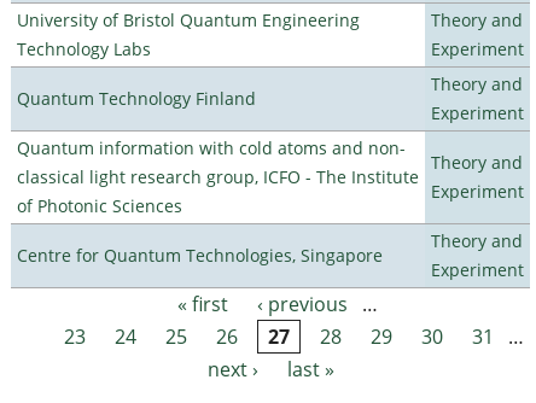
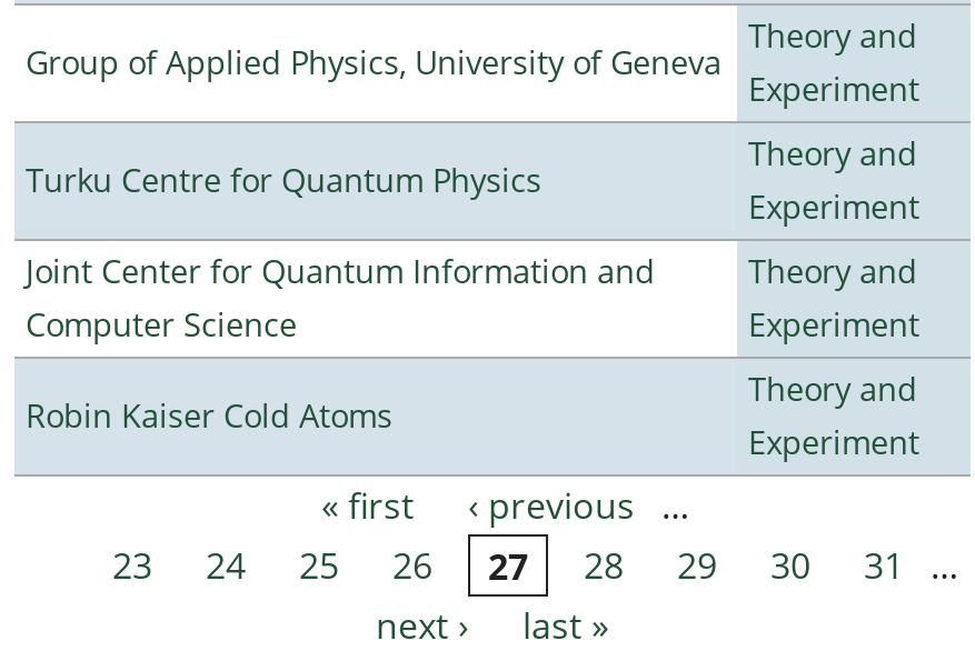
[17,8,360,60] University of Bristol Quantum Engineering | Technology Labs -> [26,41,722,83] Group of Applied Physics, University of Geneva
[17,87,256,110] Quantum Technology Finland -> [26,159,541,201] Turku Centre for Quantum Physics
[17,136,419,217] Quantum information with cold atoms and non- | classical light research group, ICFO - The Institute | of Photonic Sciences -> [26,250,655,345] Joint Center for Quantum Information and | Computer Science
[17,244,383,267] Centre for Quantum Technologies, Singapore -> [26,394,392,437] Robin Kaiser Cold Atoms

